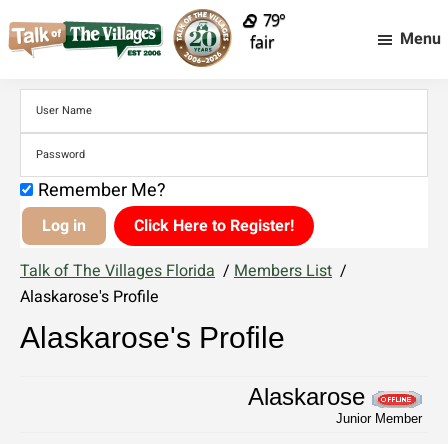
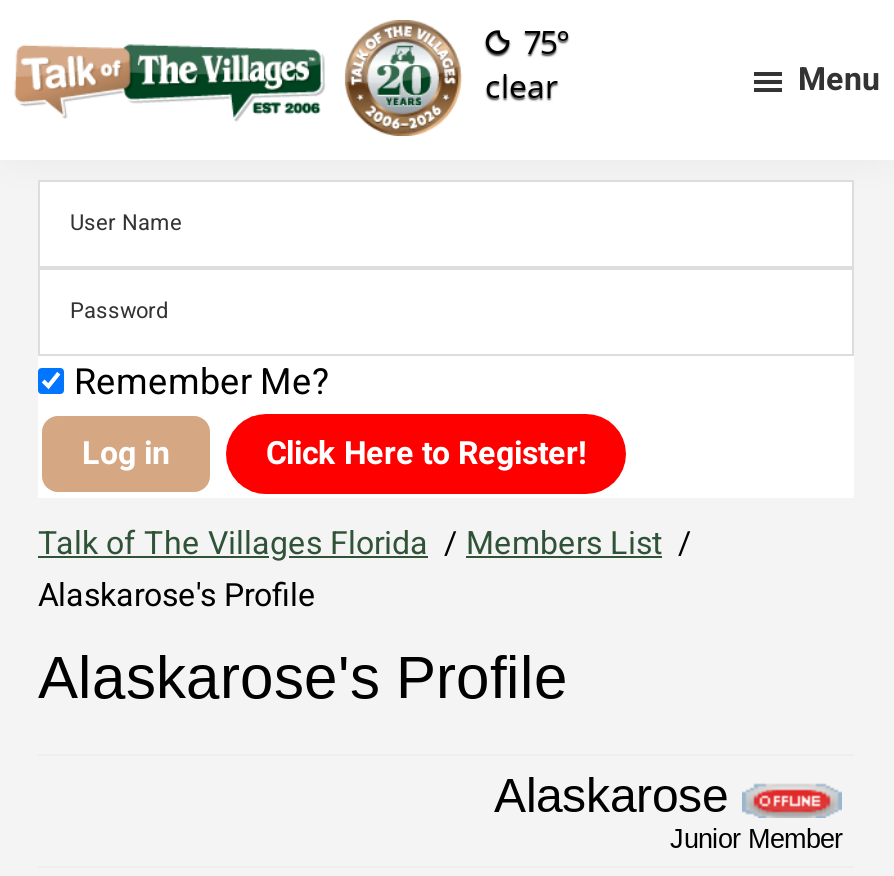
[249,9,285,53] 79° | fair -> [485,20,569,108] 75° | clear

